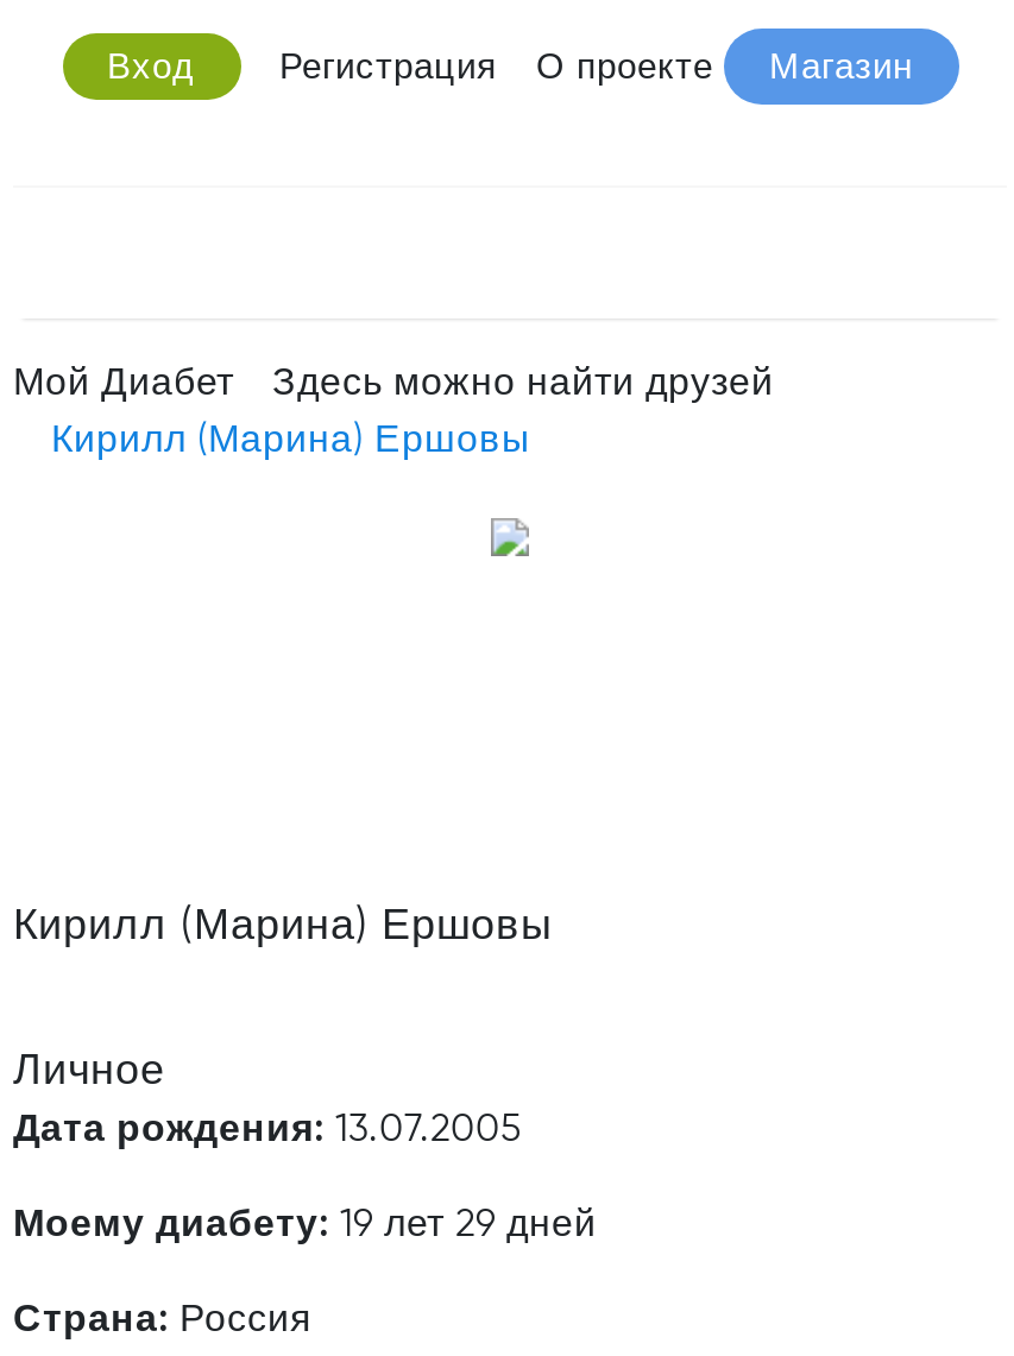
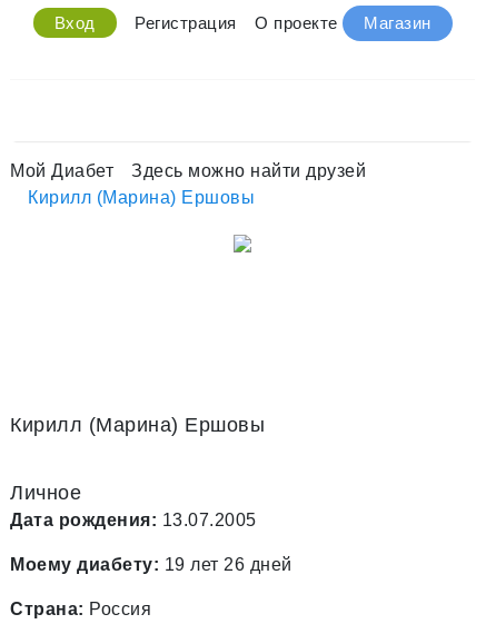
[13,1200,597,1245] Моему диабету: 19 лет 29 дней -> [10,555,292,574] Моему диабету: 19 лет 26 дней

